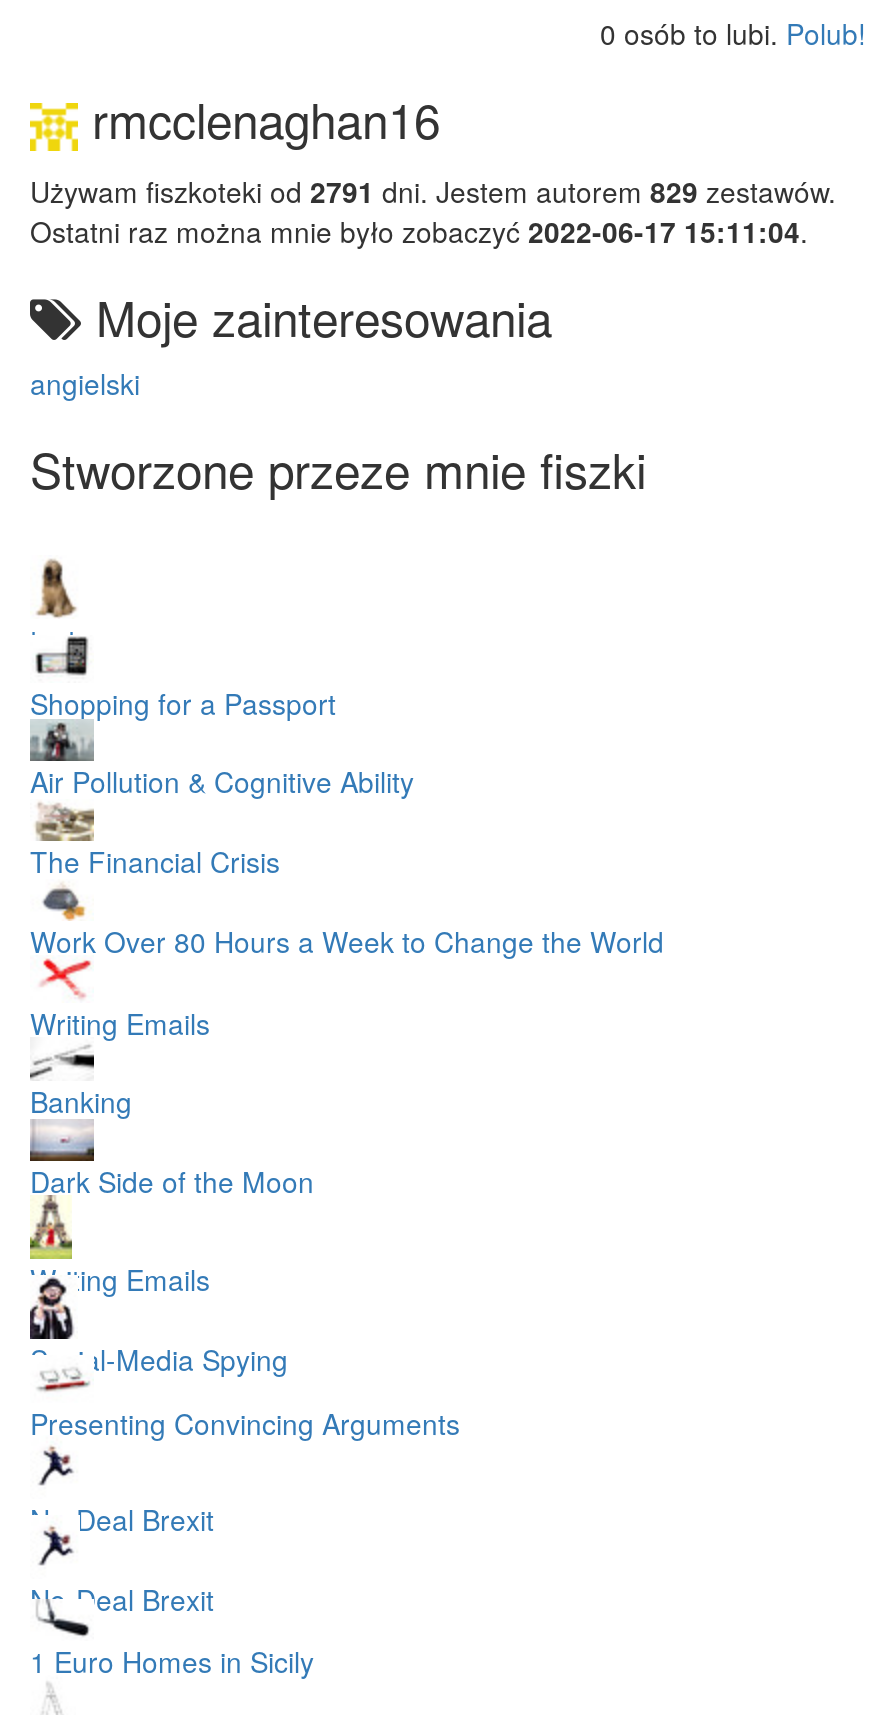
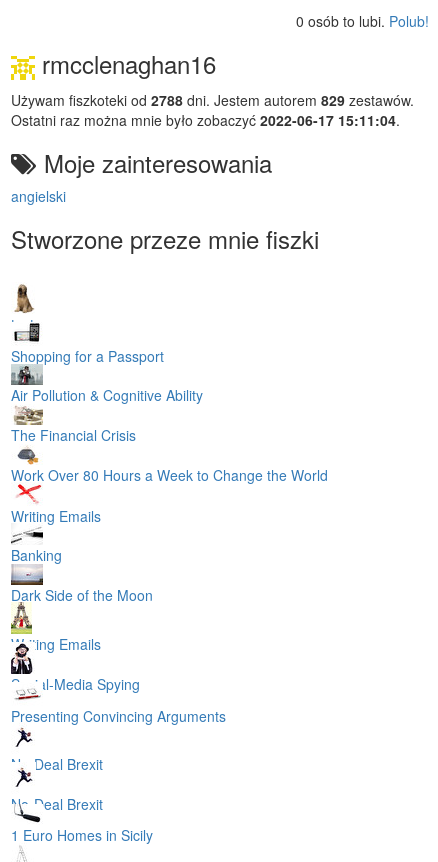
[30,170,836,210] Używam fiszkoteki od 2791 dni. Jestem autorem 829 zestawów. -> [11,90,414,110] Używam fiszkoteki od 2788 dni. Jestem autorem 829 zestawów.

